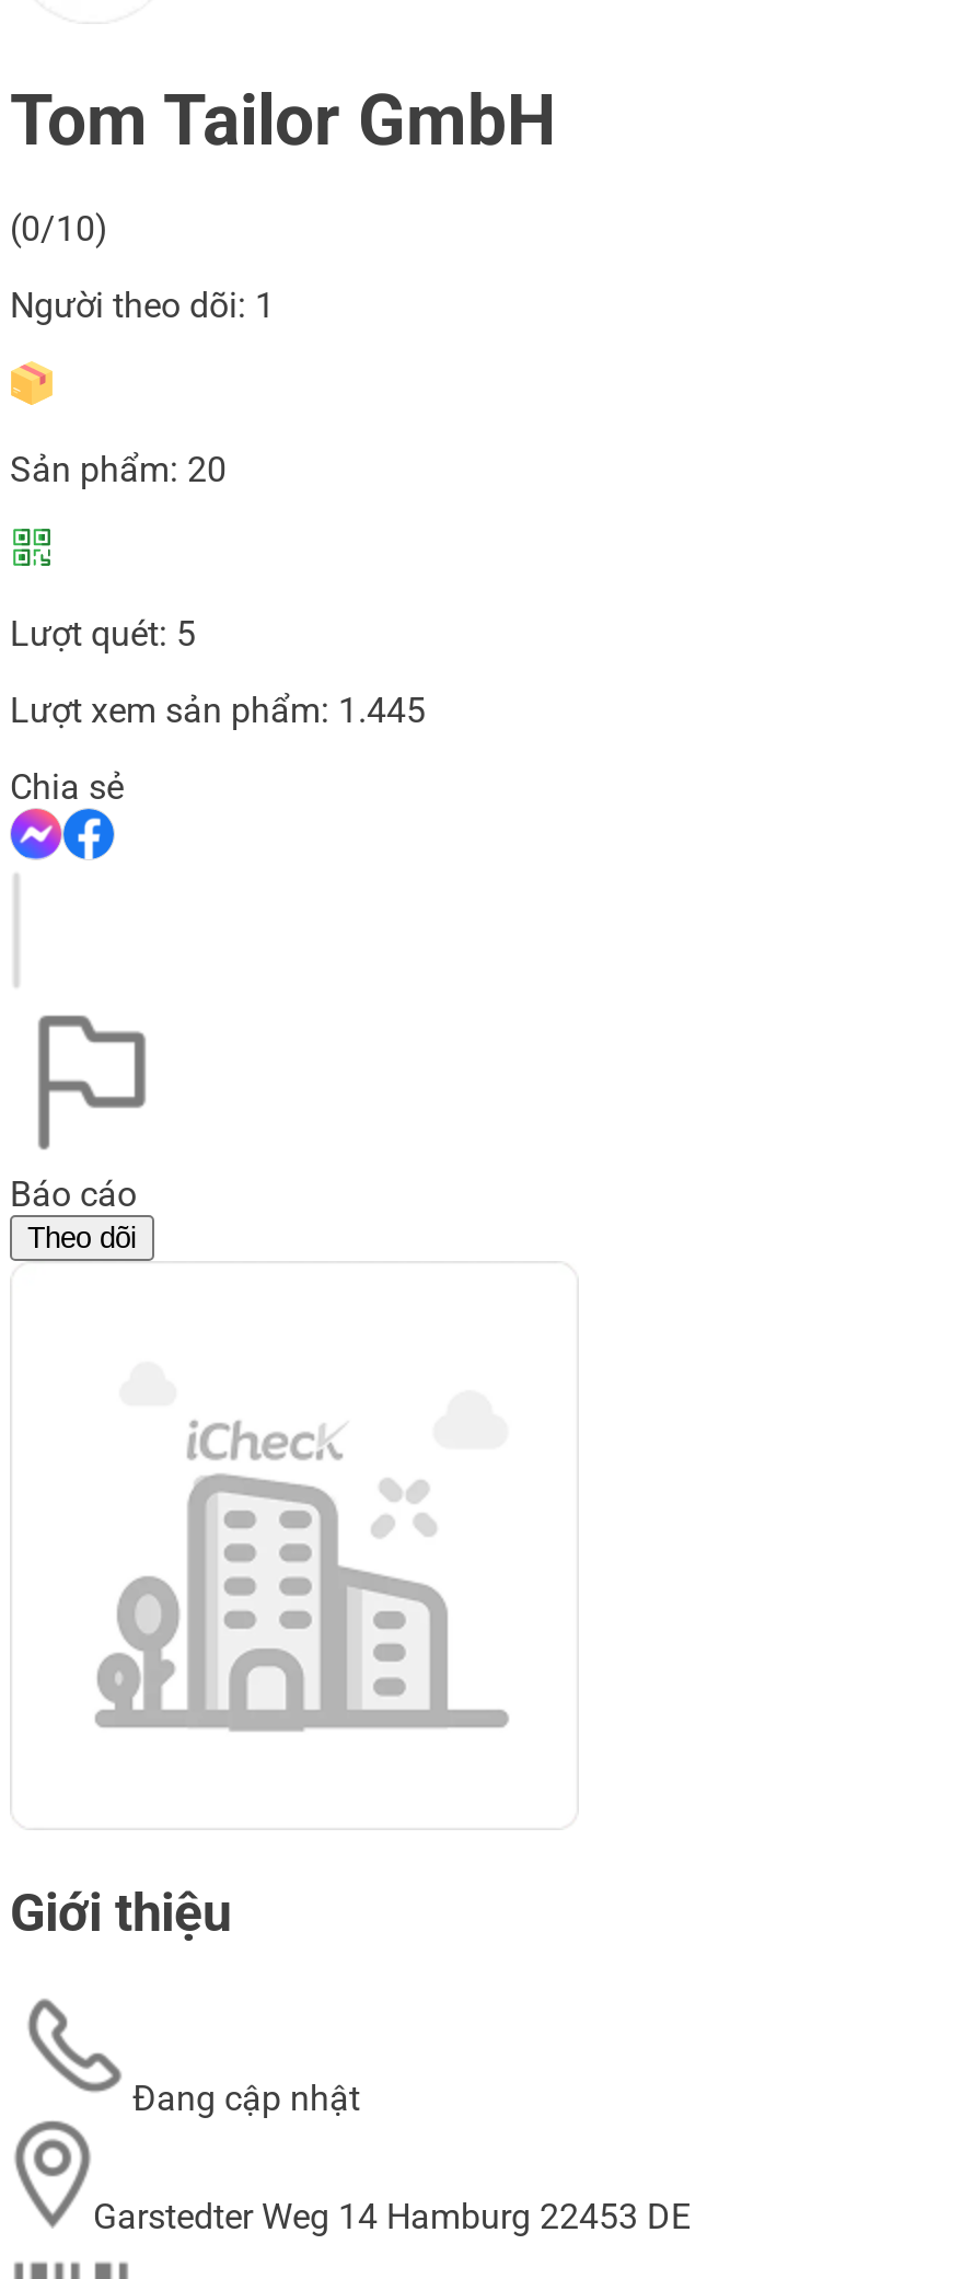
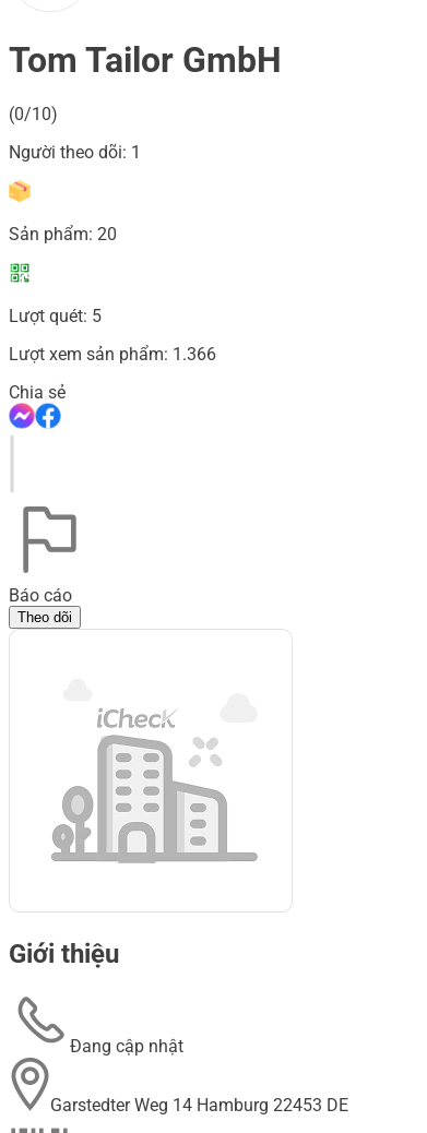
[10,690,426,732] Lượt xem sản phẩm: 1.445 -> [9,344,216,365] Lượt xem sản phẩm: 1.366

